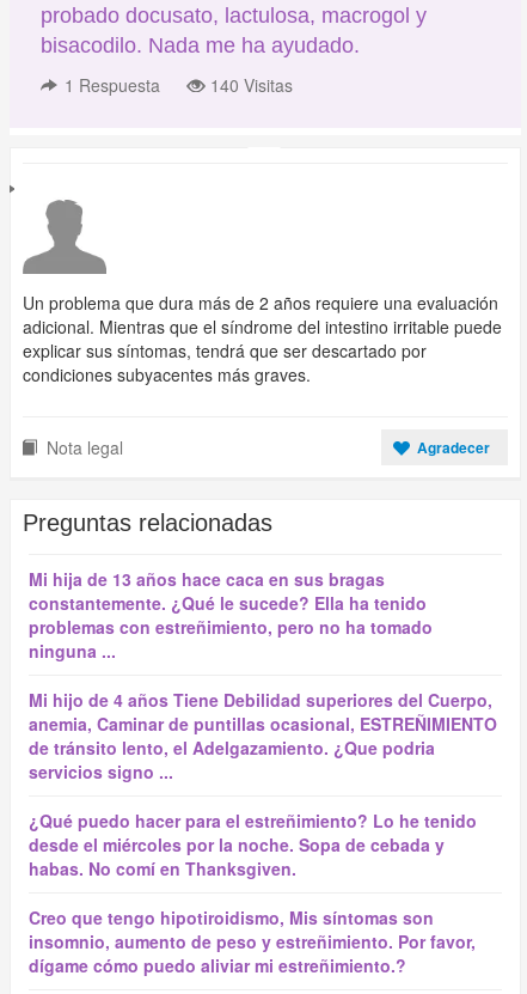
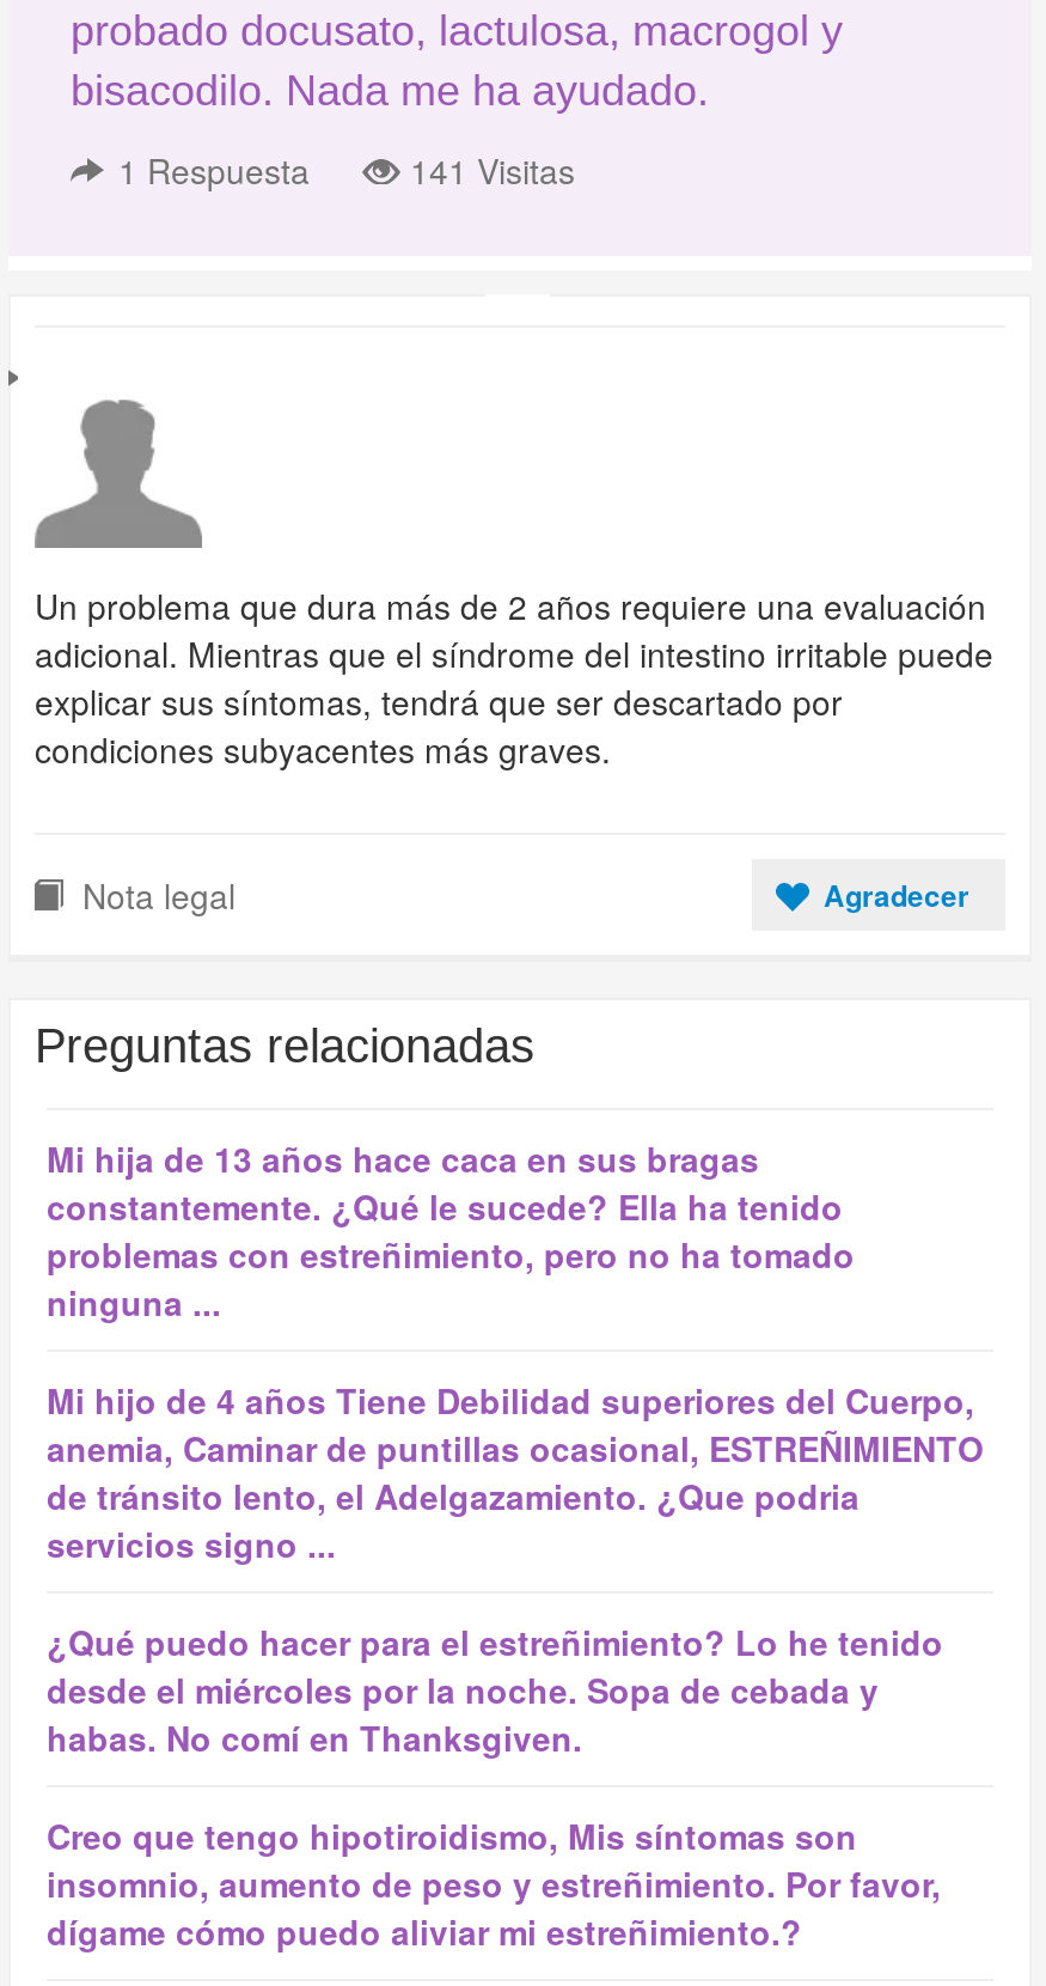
[210,73,293,97] 140 Visitas -> [410,146,575,194] 141 Visitas

